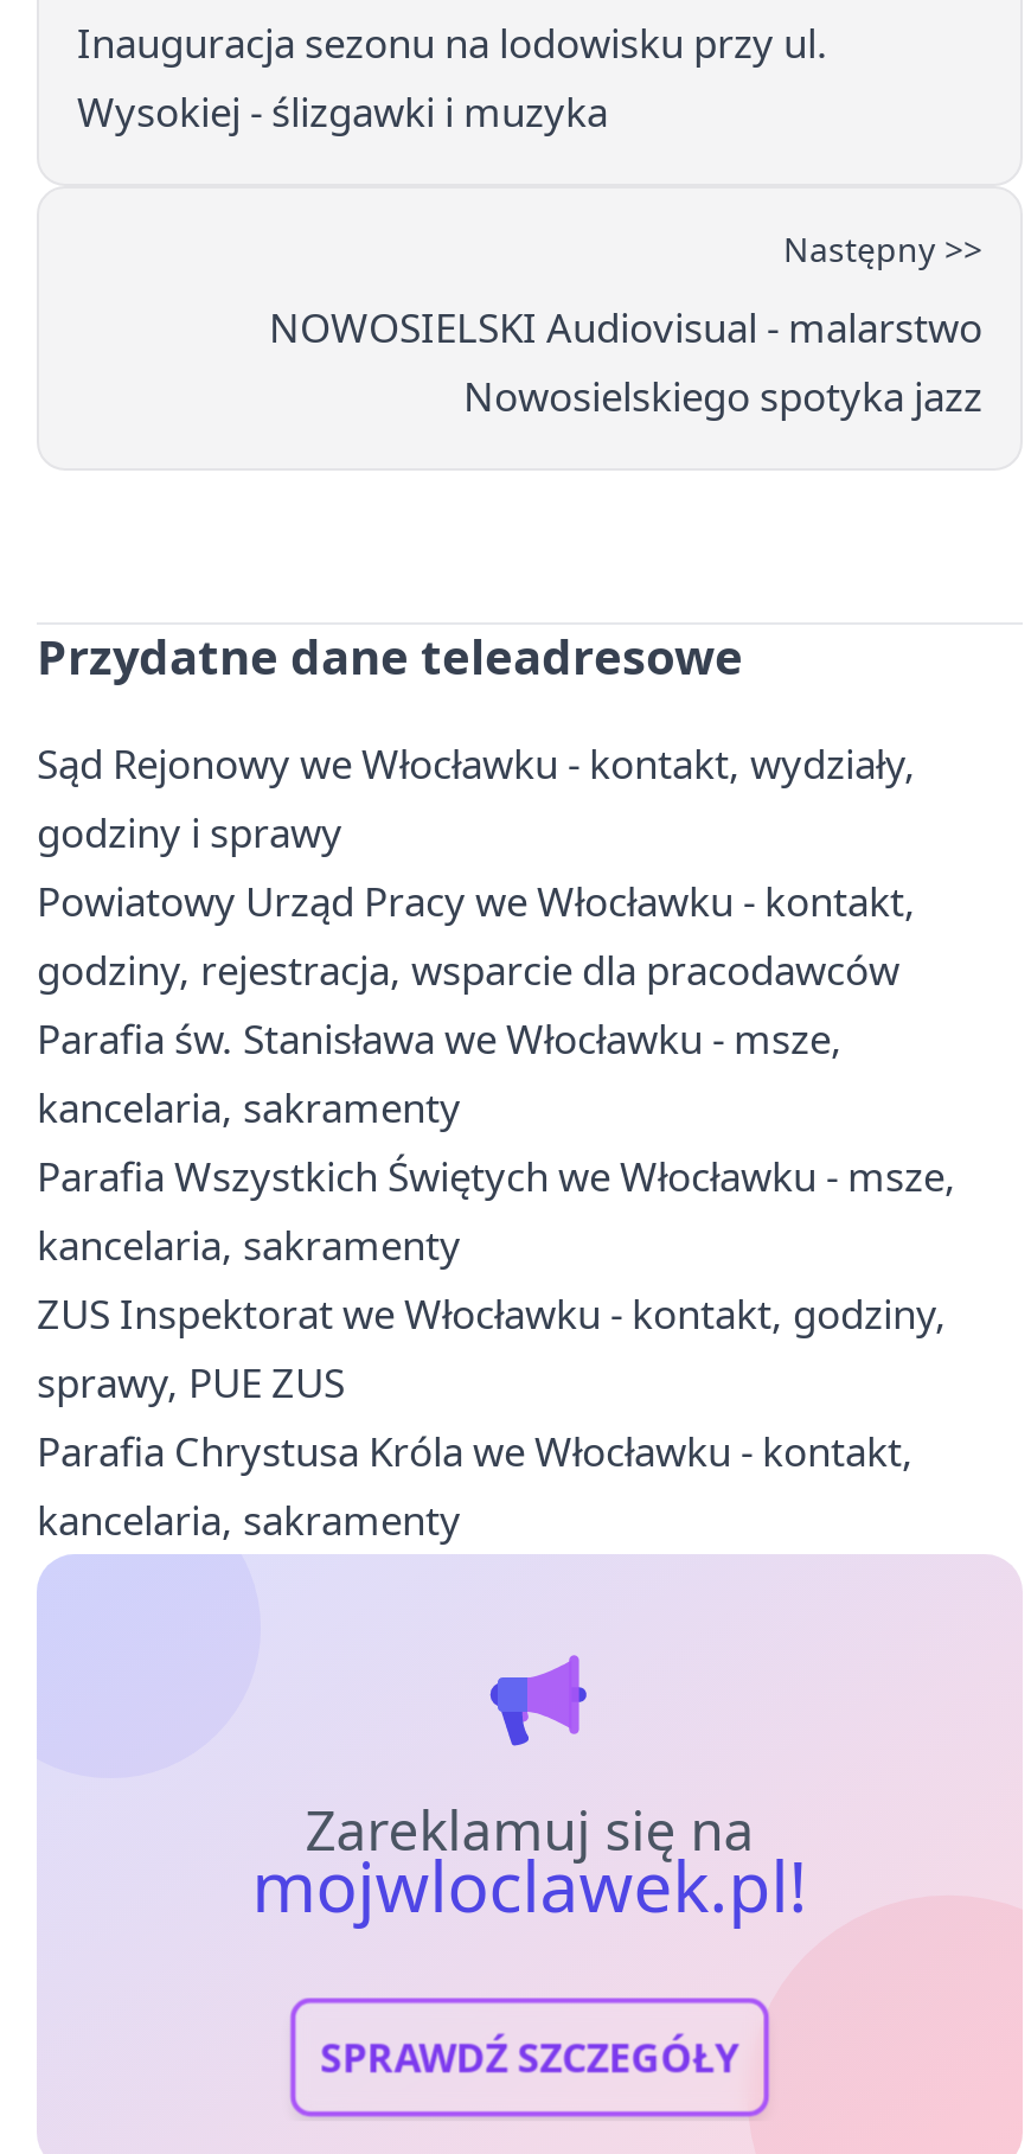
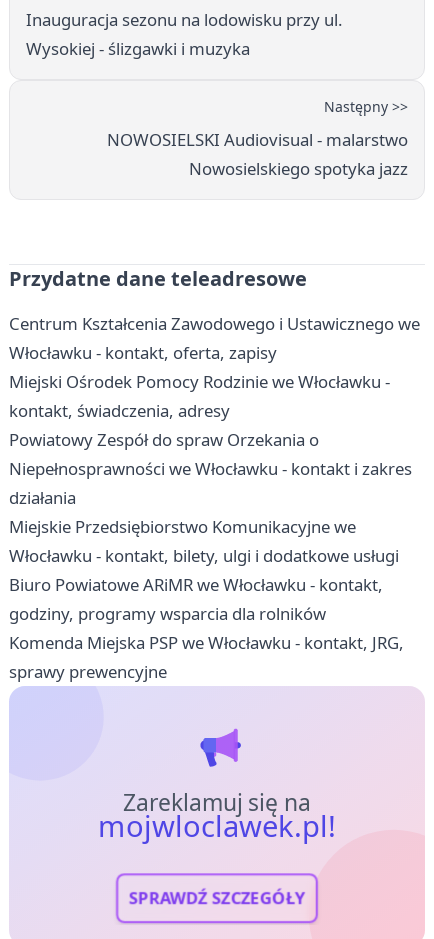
[37,737,956,1548] Sąd Rejonowy we Włocławku - kontakt, wydziały, | godziny i sprawy | Powiatowy Urząd Pracy we Włocławku - kontakt, | godziny, rejestracja, wsparcie dla pracodawców | Parafia św. Stanisława we Włocławku - msze, | kancelaria, sakramenty | Parafia Wszystkich Świętych we Włocławku - msze, | kancelaria, sakramenty | ZUS Inspektorat we Włocławku - kontakt, godziny, | sprawy, PUE ZUS | Parafia Chrystusa Króla we Włocławku - kontakt, | kancelaria, sakramenty -> [9,312,420,683] Centrum Kształcenia Zawodowego i Ustawicznego we | Włocławku - kontakt, oferta, zapisy | Miejski Ośrodek Pomocy Rodzinie we Włocławku - | kontakt, świadczenia, adresy | Powiatowy Zespół do spraw Orzekania o | Niepełnosprawności we Włocławku - kontakt i zakres | działania | Miejskie Przedsiębiorstwo Komunikacyjne we | Włocławku - kontakt, bilety, ulgi i dodatkowe usługi | Biuro Powiatowe ARiMR we Włocławku - kontakt, | godziny, programy wsparcia dla rolników | Komenda Miejska PSP we Włocławku - kontakt, JRG, | sprawy prewencyjne

